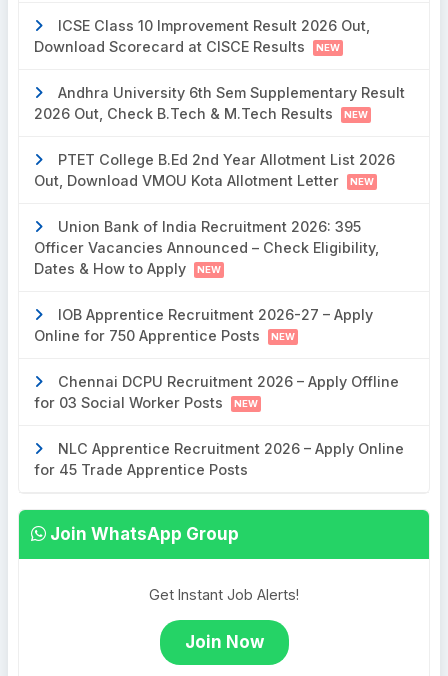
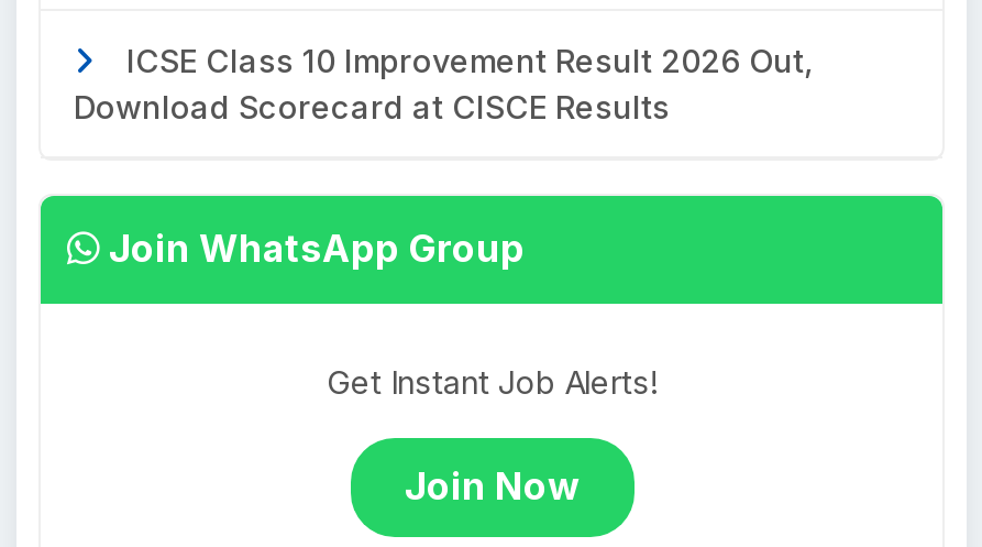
[34,42,405,477] NEW | Andhra University 6th Sem Supplementary Result | 2026 Out, Check B.Tech & M.Tech Results | NEW | PTET College B.Ed 2nd Year Allotment List 2026 | Out, Download VMOU Kota Allotment Letter | NEW | Union Bank of India Recruitment 2026: 395 | Officer Vacancies Announced – Check Eligibility, | Dates & How to Apply | NEW | IOB Apprentice Recruitment 2026-27 – Apply | Online for 750 Apprentice Posts | NEW | Chennai DCPU Recruitment 2026 – Apply Offline | for 03 Social Worker Posts | NEW | NLC Apprentice Recruitment 2026 – Apply Online | for 45 Trade Apprentice Posts -> none

